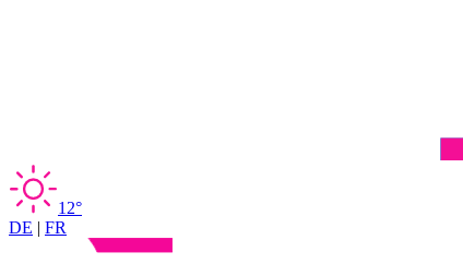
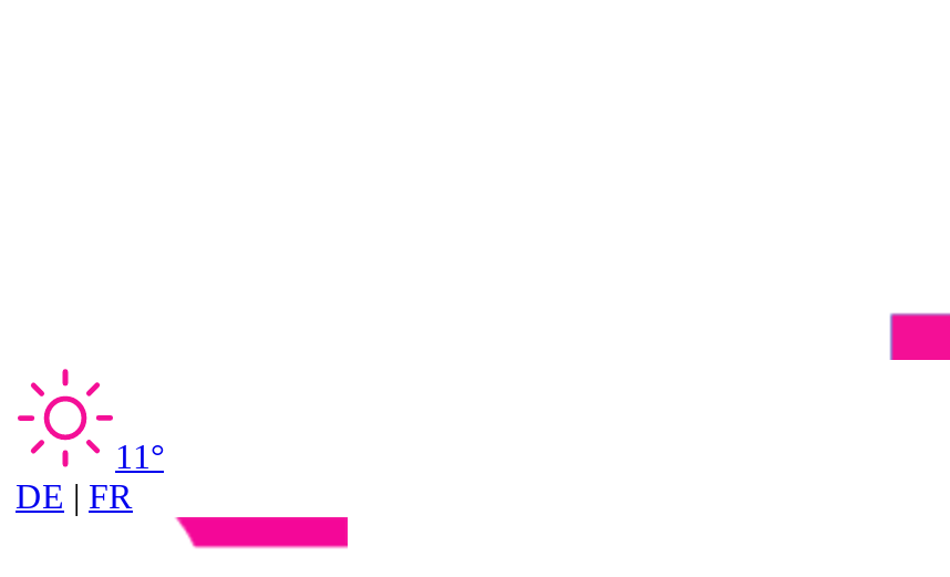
[58,199,82,217] 12° -> [115,437,164,475] 11°

